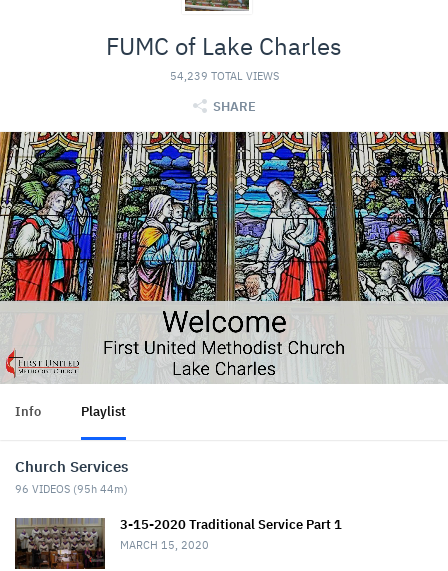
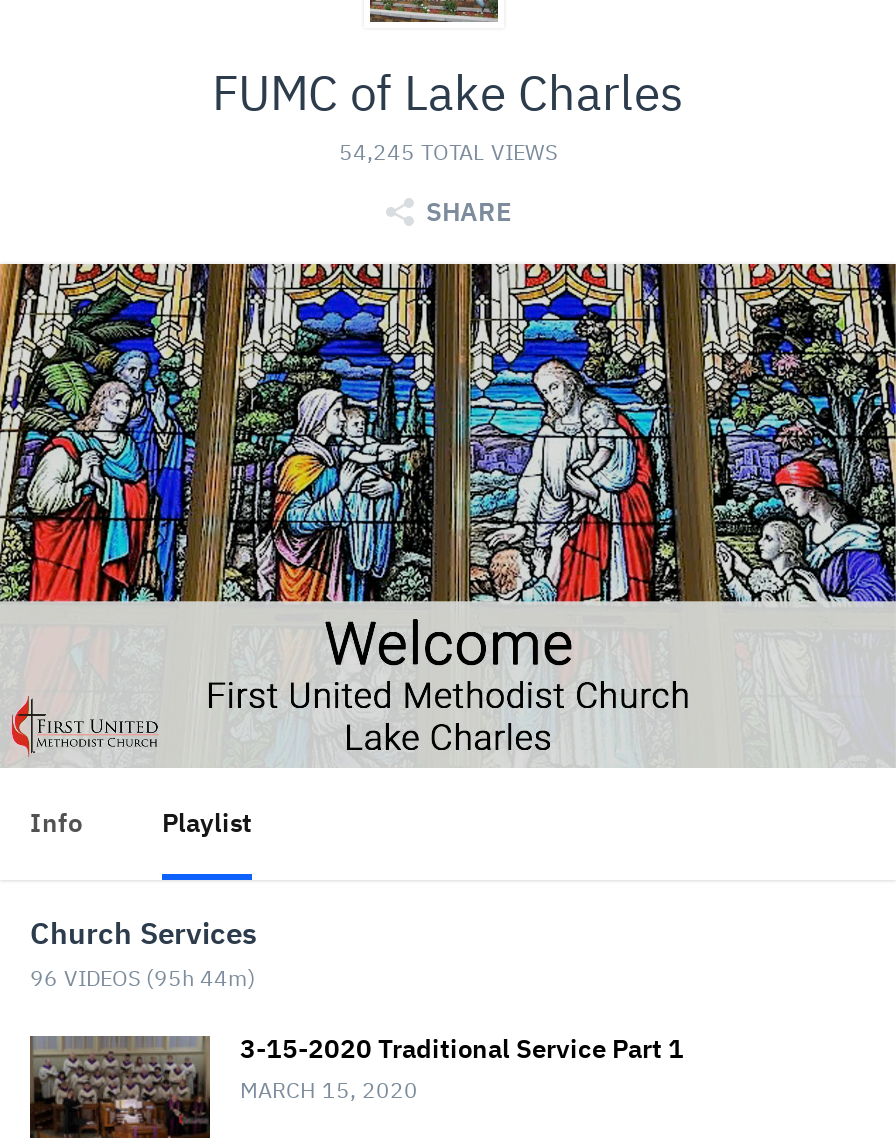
[169,68,278,82] 54,239 TOTAL VIEWS -> [339,137,557,165] 54,245 TOTAL VIEWS

